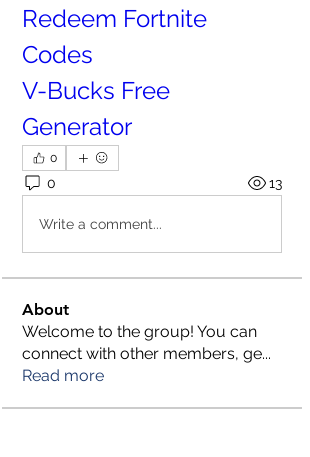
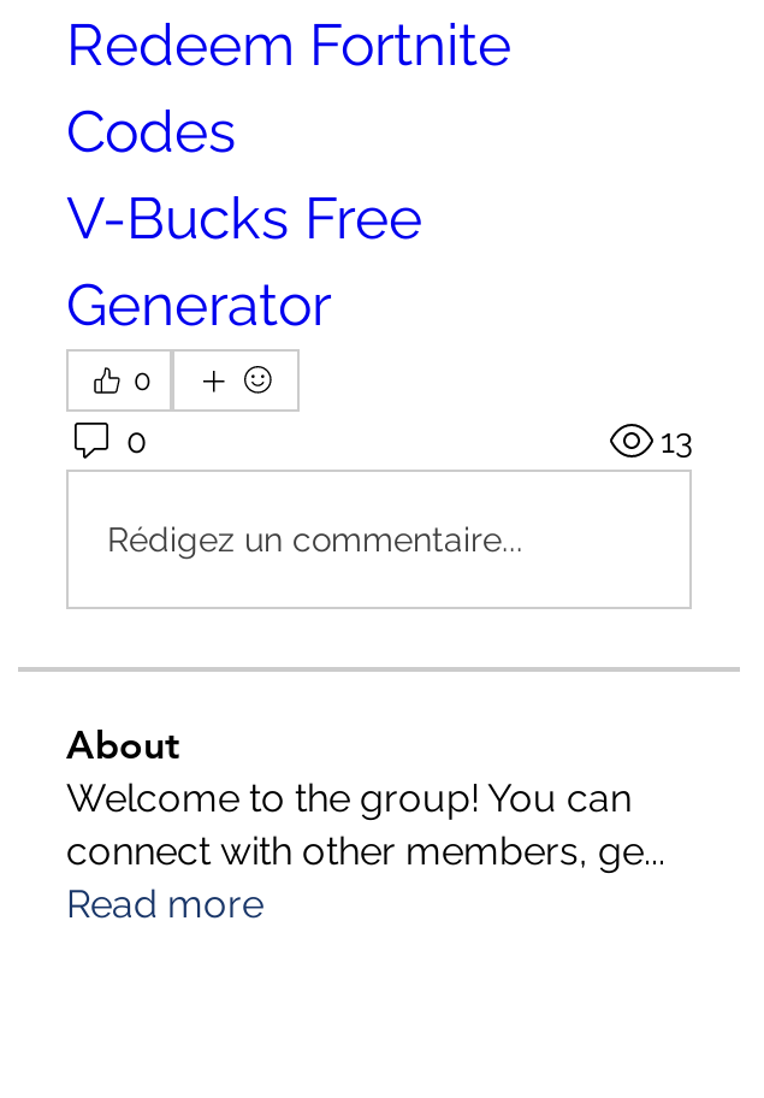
[39,215,162,231] Write a comment... -> [107,519,523,557] Rédigez un commentaire...

